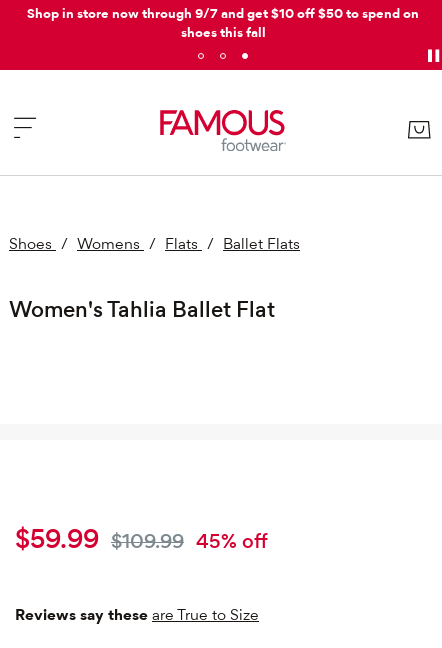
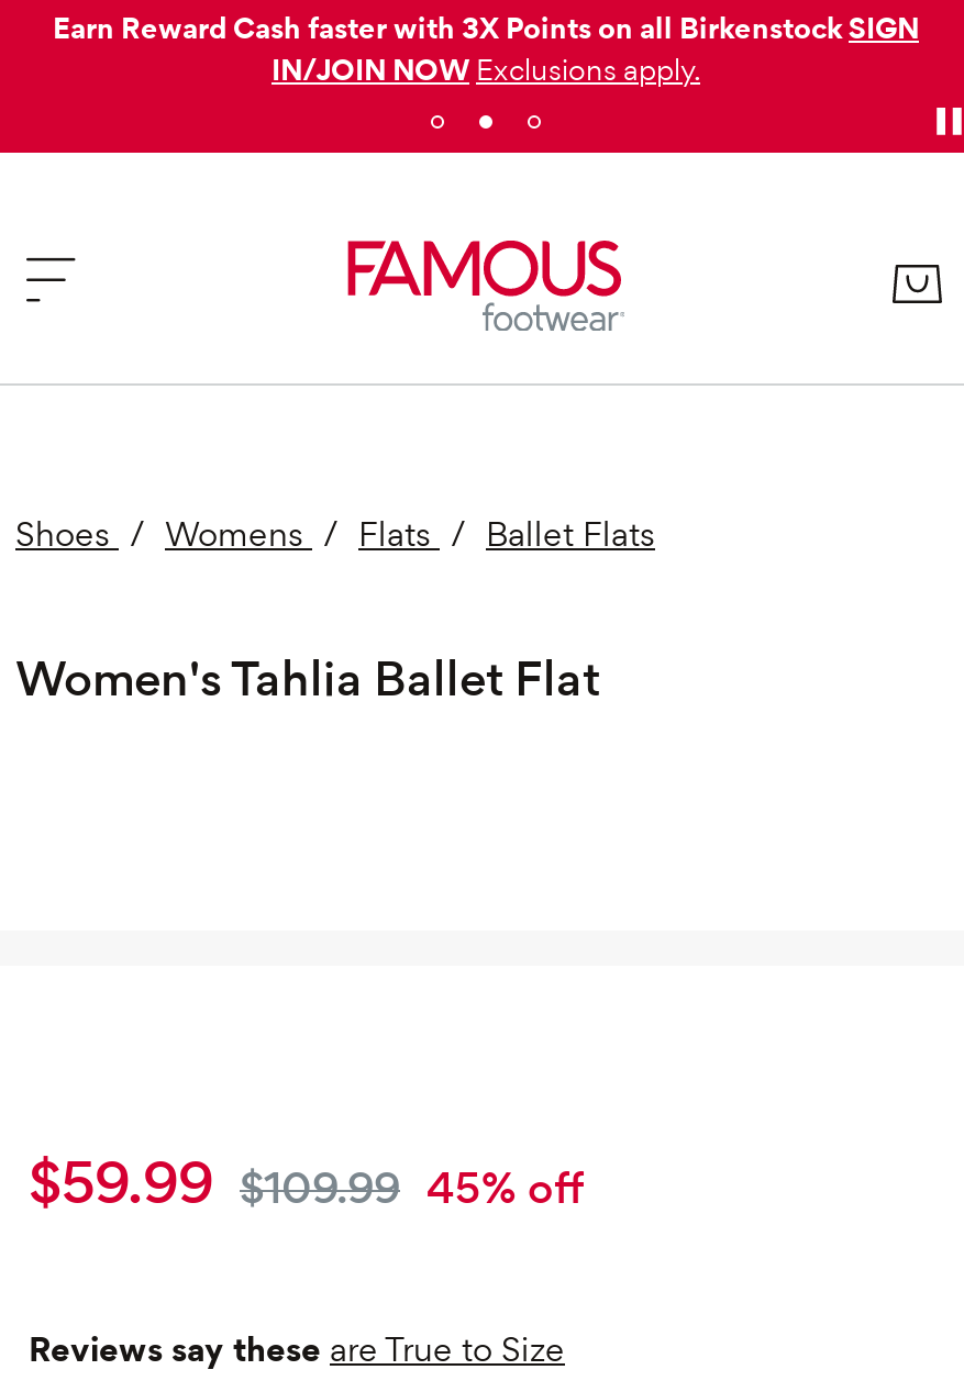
[27,5,419,40] Shop in store now through 9/7 and get $10 off $50 to spend on | shoes this fall -> [53,10,919,87] Earn Reward Cash faster with 3X Points on all Birkenstock SIGN | IN/JOIN NOW Exclusions apply.

